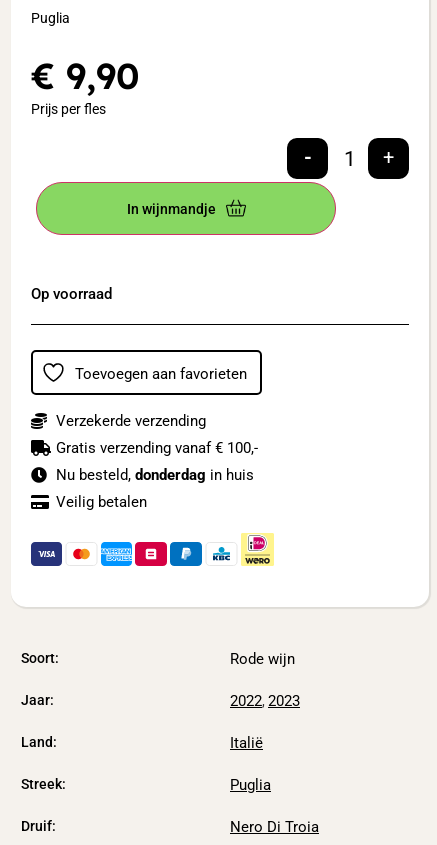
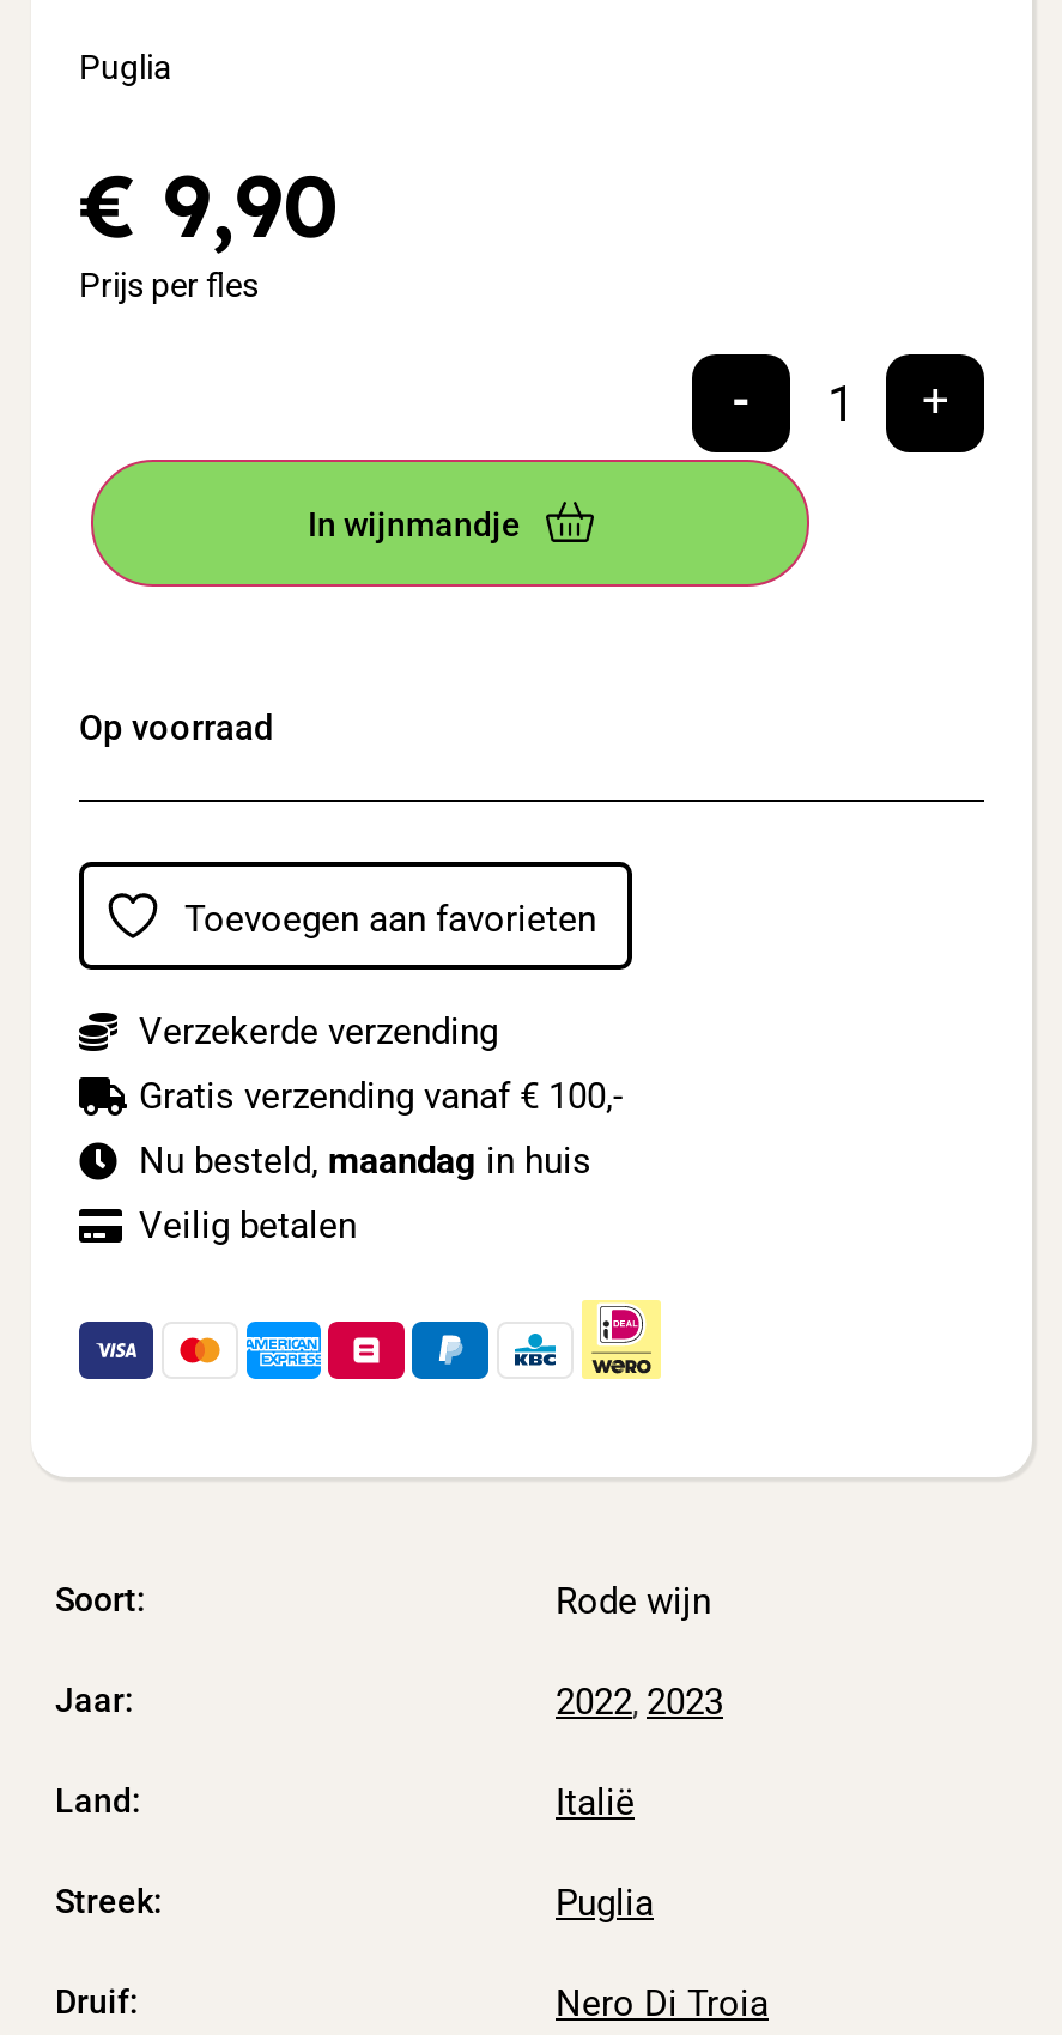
[56,466,254,484] Nu besteld, donderdag in huis -> [139,1140,591,1183] Nu besteld, maandag in huis

